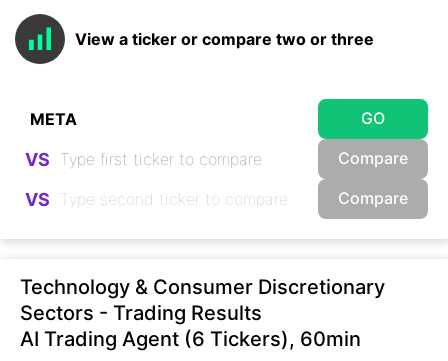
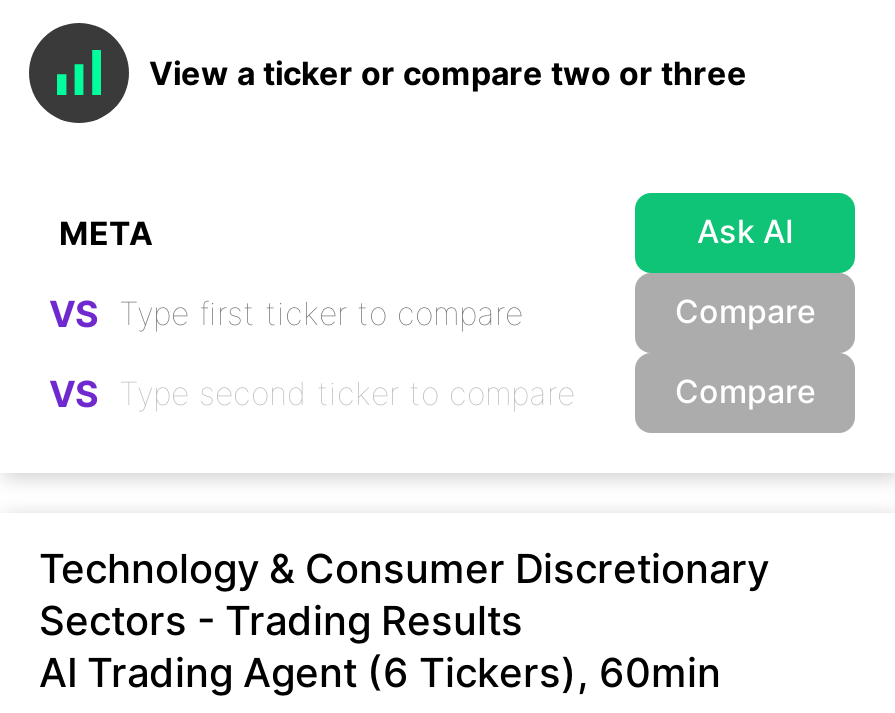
[361,108,385,128] GO -> [697,211,793,251] Ask AI

